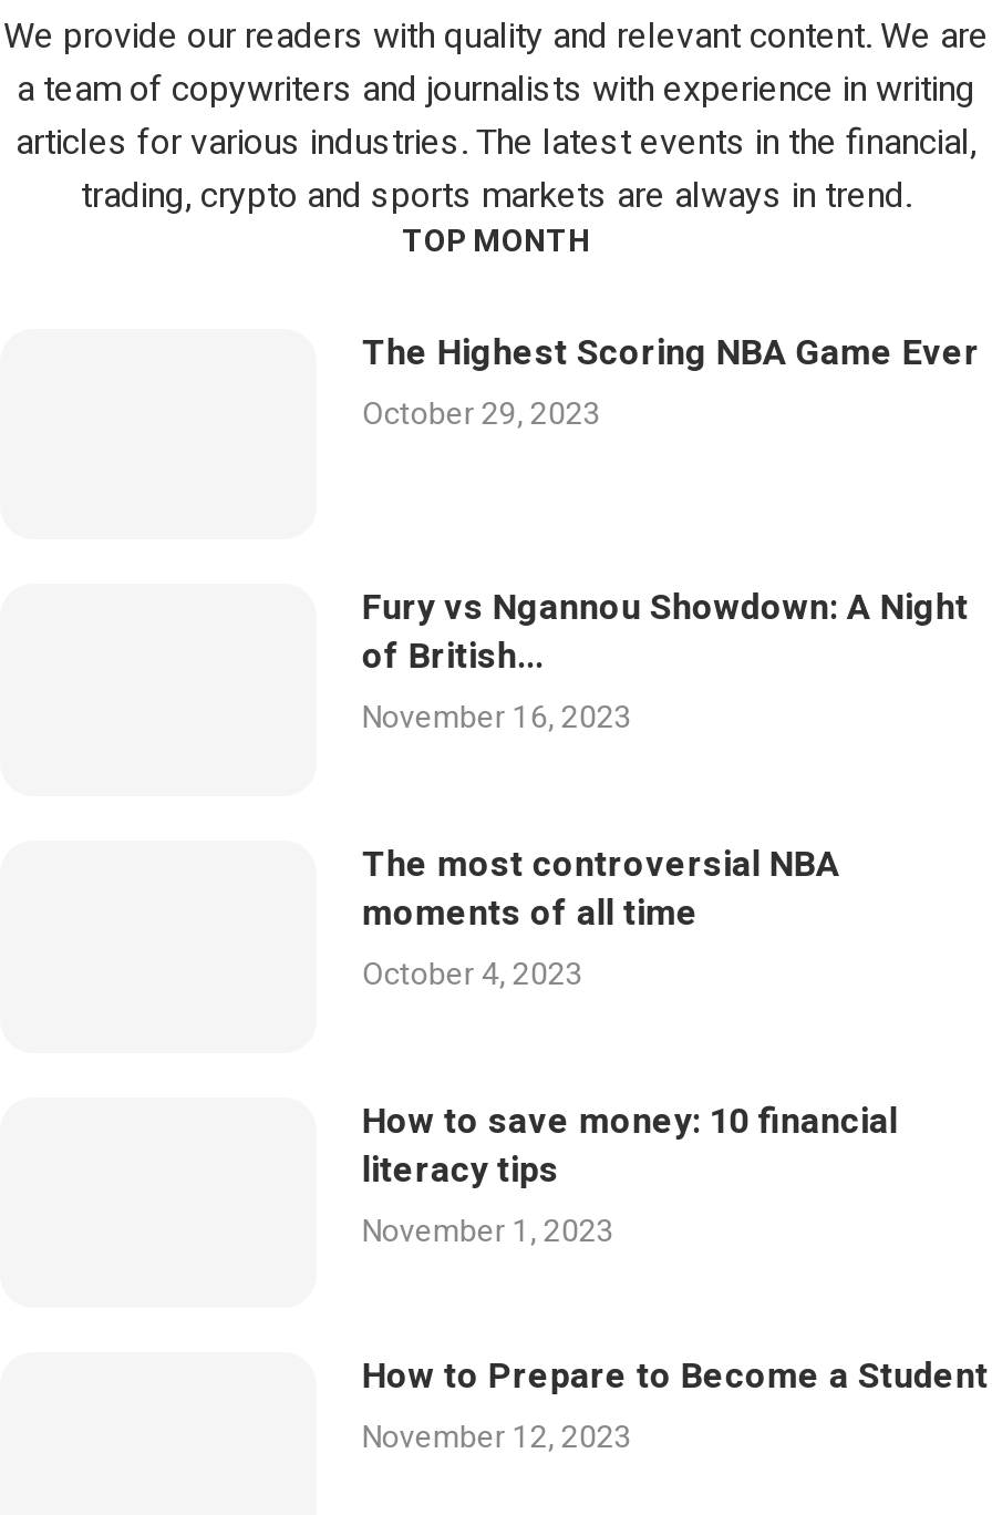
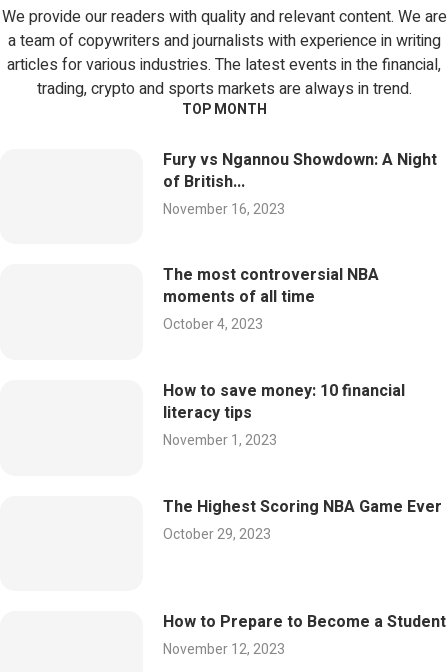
moved [362,326,980,437] -> [163,494,442,544]: The Highest Scoring NBA Game Ever | October 29, 2023
moved [362,582,969,1254] -> [163,148,437,451]: Fury vs Ngannou Showdown: A Night | of British... | November 16, 2023 | ... | literacy tips | November 1, 2023

